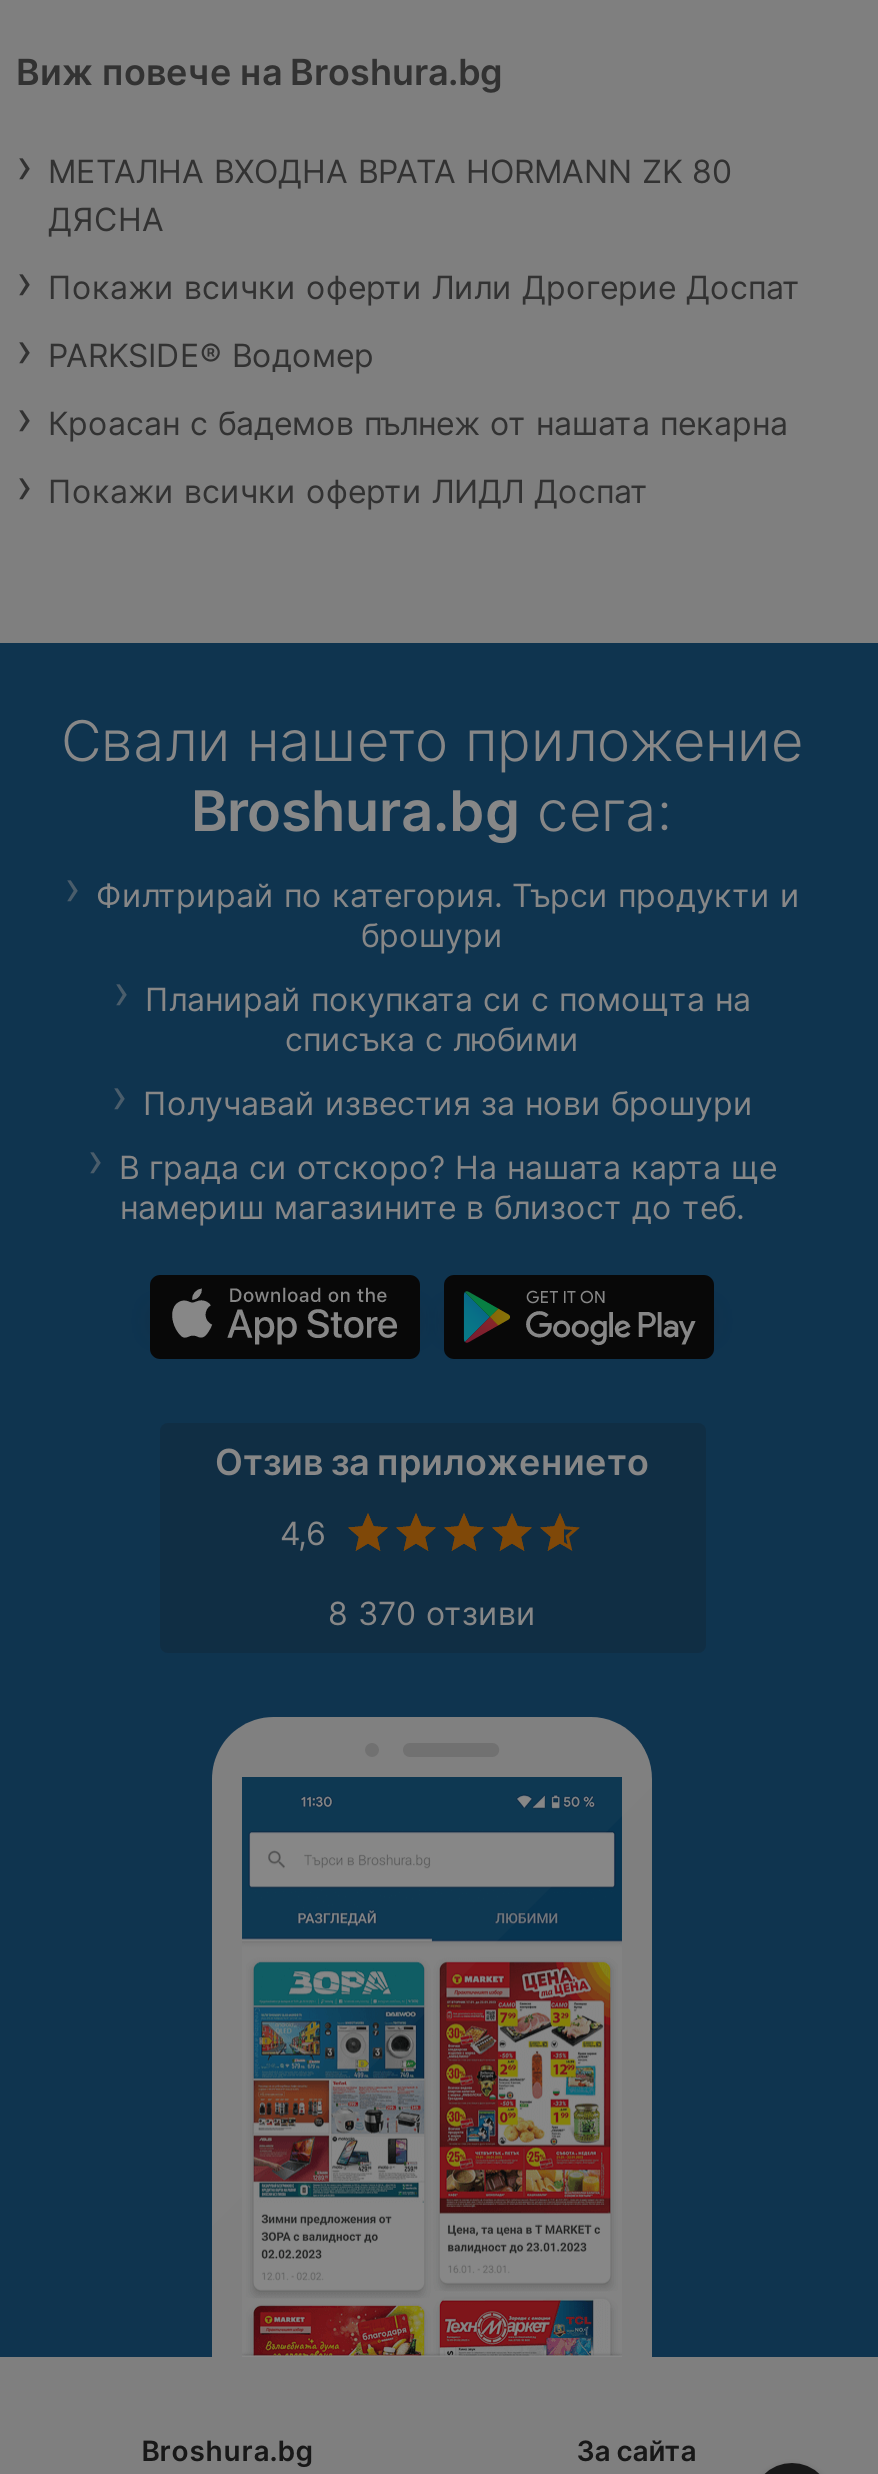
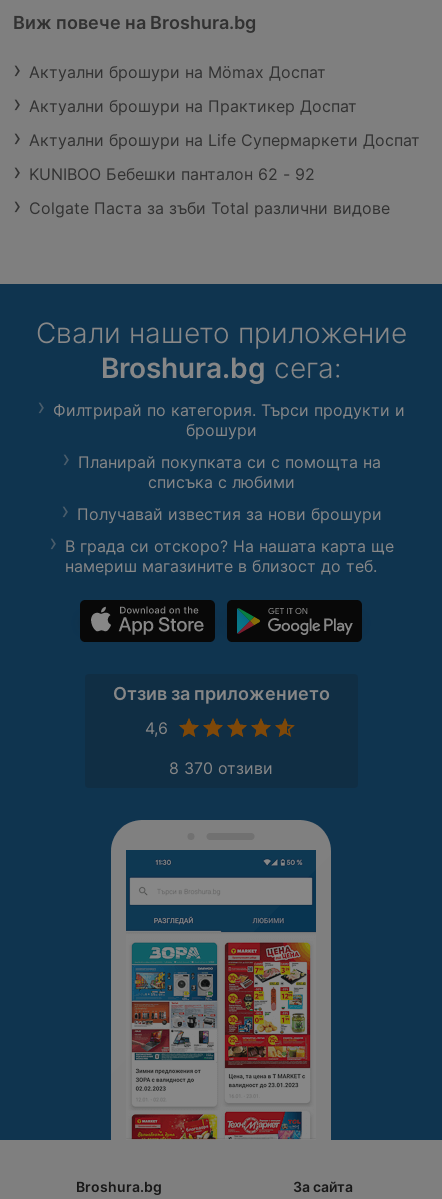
[48,152,732,240] МЕТАЛНА ВХОДНА ВРАТА HORMANN ZK 80 | ДЯСНА -> [29,62,326,82] Актуални брошури на Mömax Доспат
[48,268,800,308] Покажи всички оферти Лили Дрогерие Доспат -> [29,96,357,116] Актуални брошури на Практикер Доспат
[48,336,374,376] PARKSIDE® Водомер -> [29,130,420,150] Актуални брошури на Life Супермаркети Доспат
[48,404,788,444] Кроасан с бадемов пълнеж от нашата пекарна -> [29,164,315,184] KUNIBOO Бебешки панталон 62 - 92
[48,472,648,512] Покажи всички оферти ЛИДЛ Доспат -> [29,198,390,218] Colgate Паста за зъби Total различни видове

